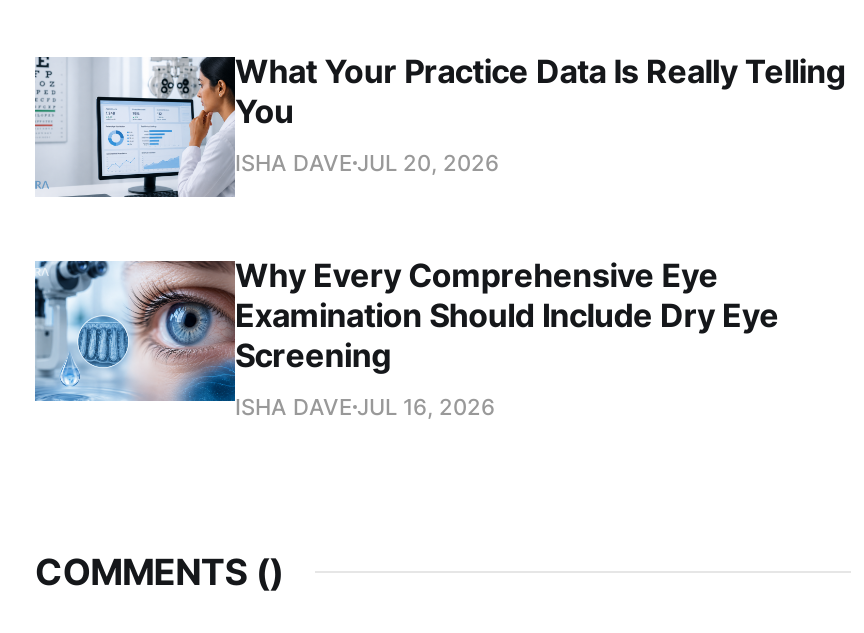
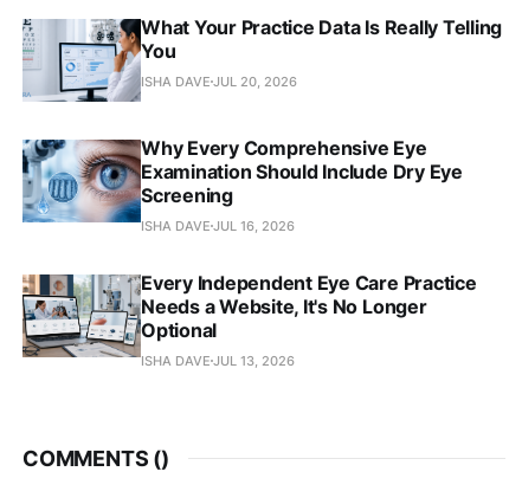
none -> [21,271,477,369] [image] | Every Independent Eye Care Practice | Needs a Website, It's No Longer | Optional | ISHA DAVE JUL 13, 2026

